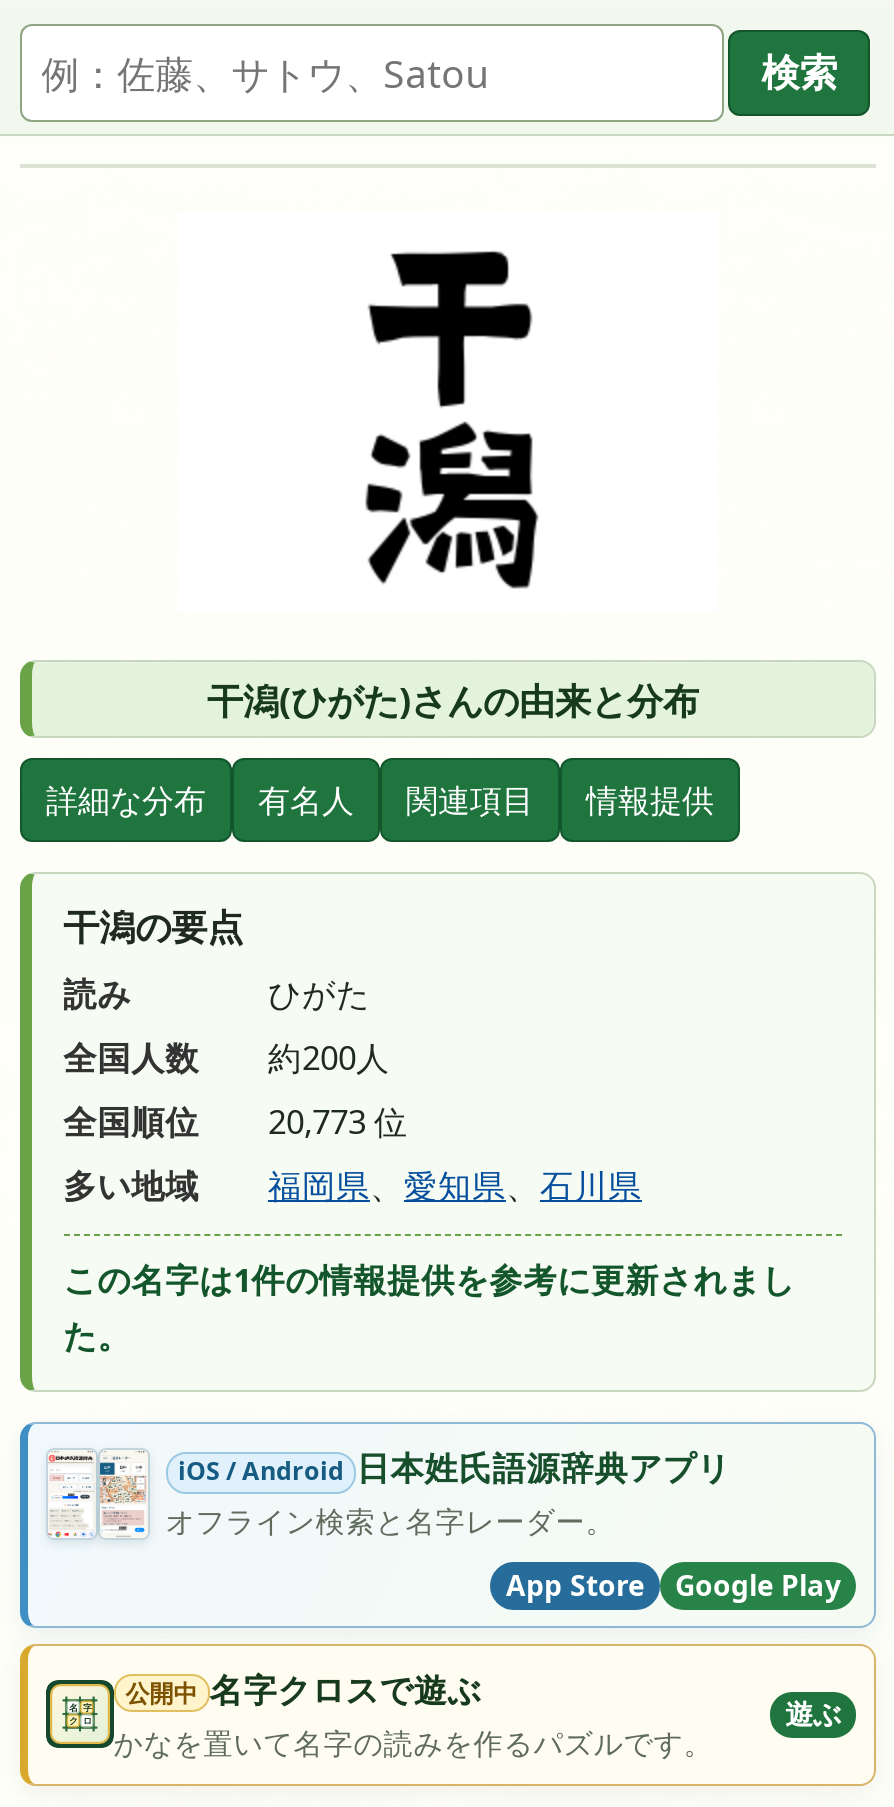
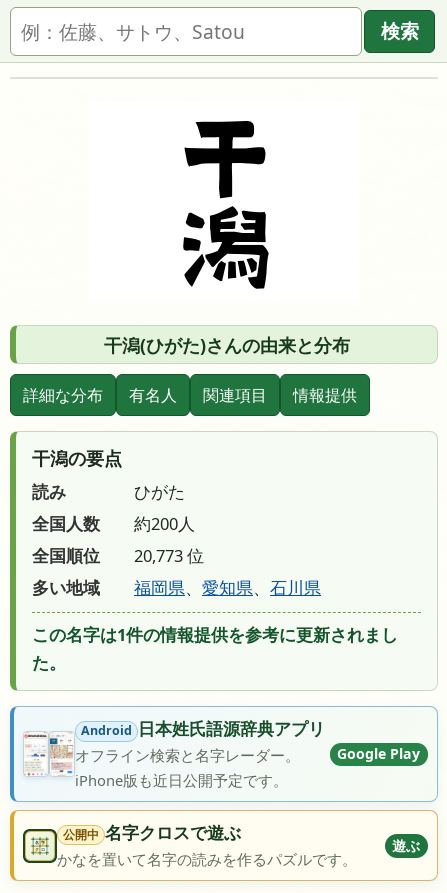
[46,1445,731,1538] [image] | iOS / Android 日本姓氏語源辞典アプリ -> [24,717,325,776] [image] | Android 日本姓氏語源辞典アプリ
[506,1566,644,1604] App Store -> [75,770,288,790] iPhone版も近日公開予定です。
moved [675,1566,841,1604] -> [337,744,420,763]: Google Play

